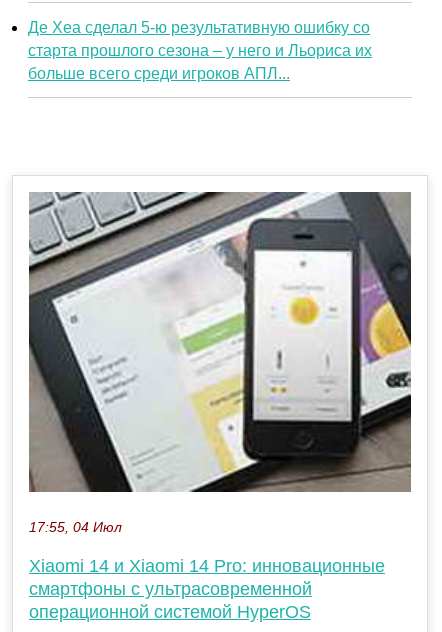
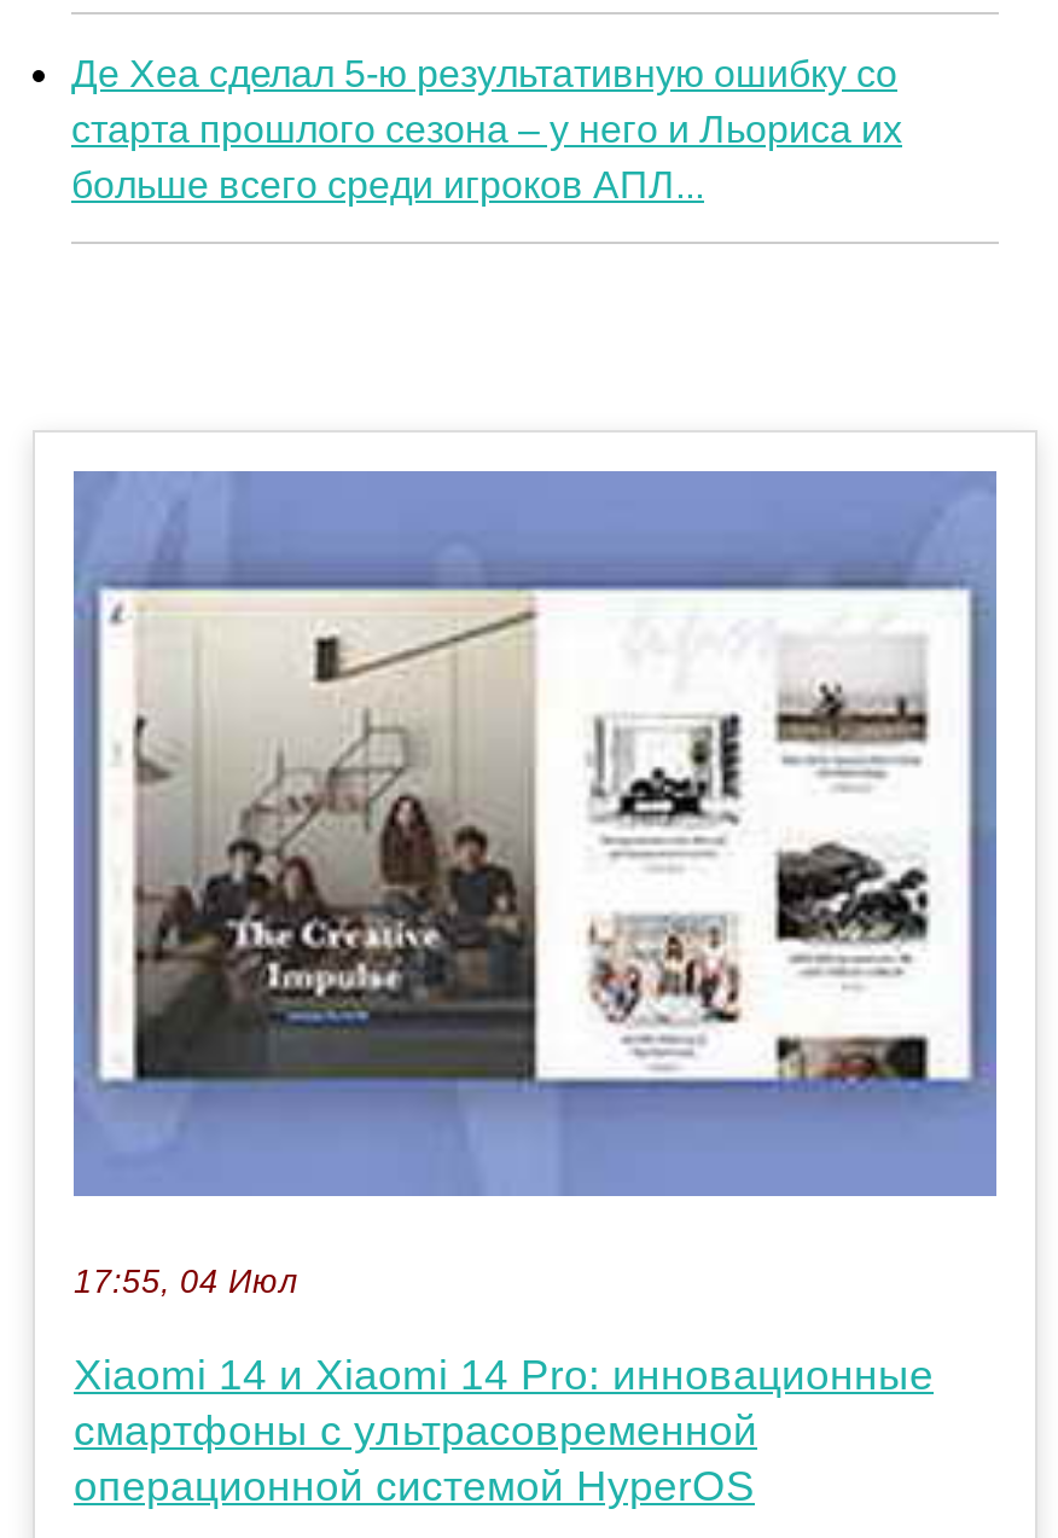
[28,191,412,493] [image] -> [71,469,999,1199] [image]

